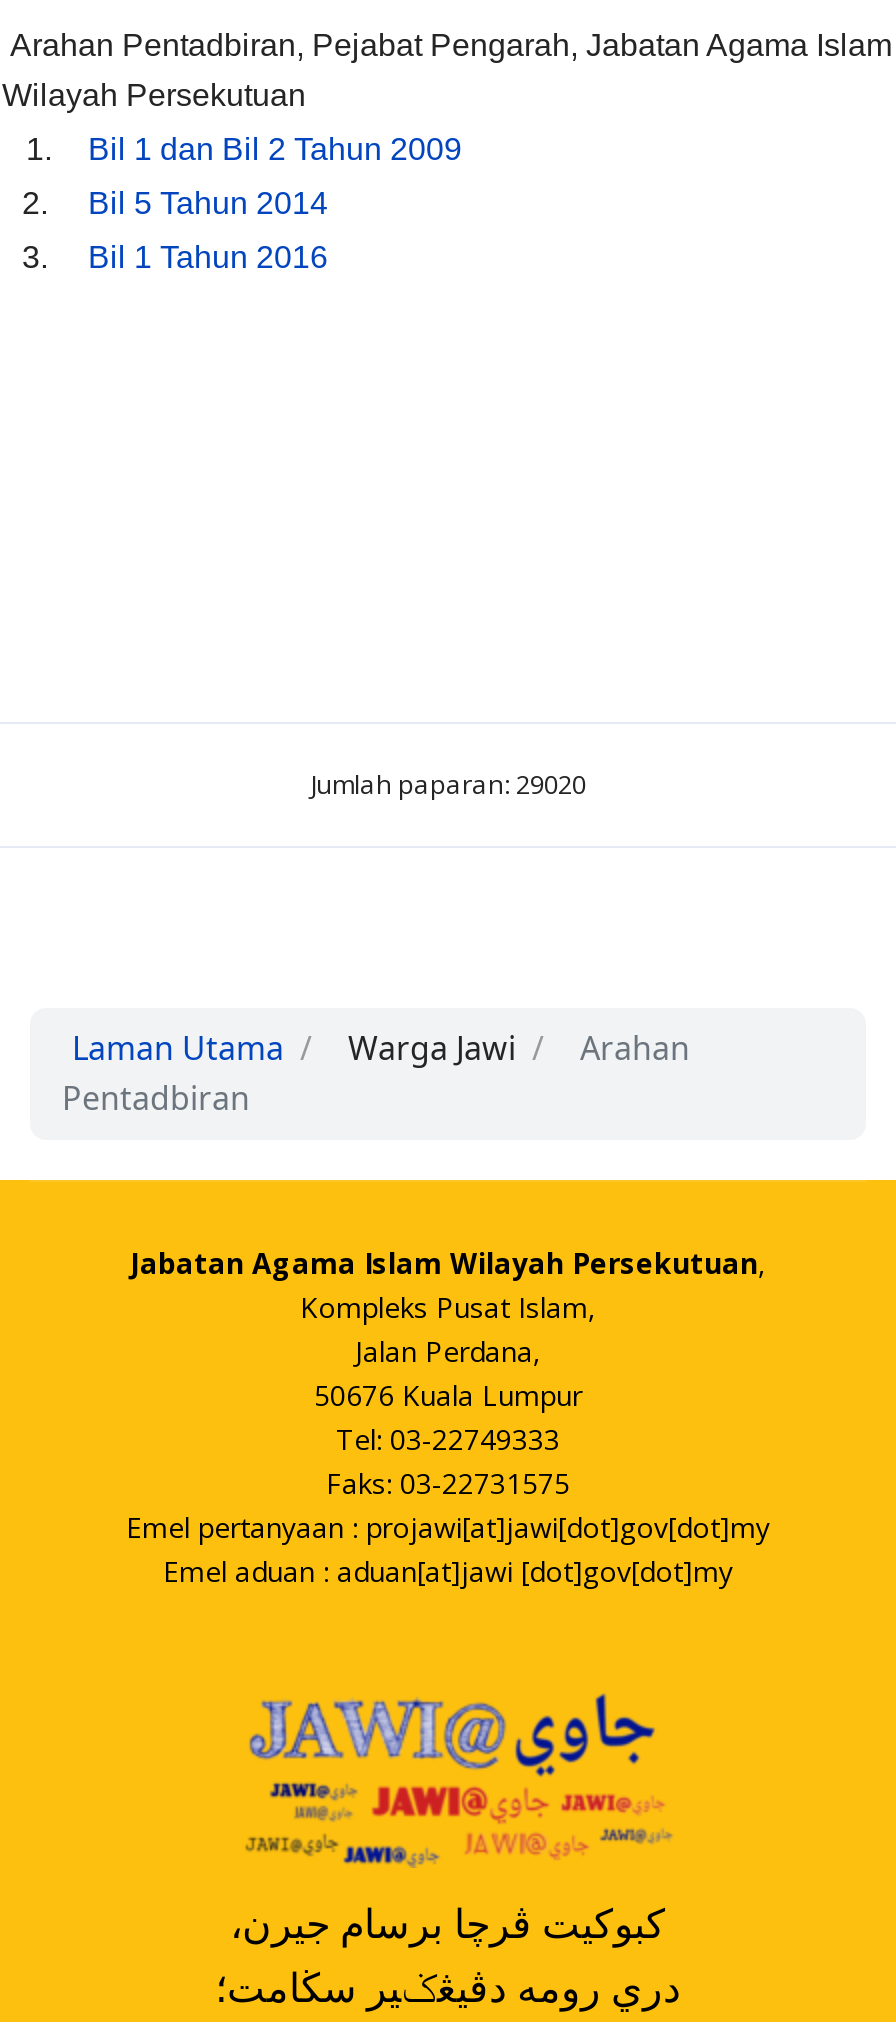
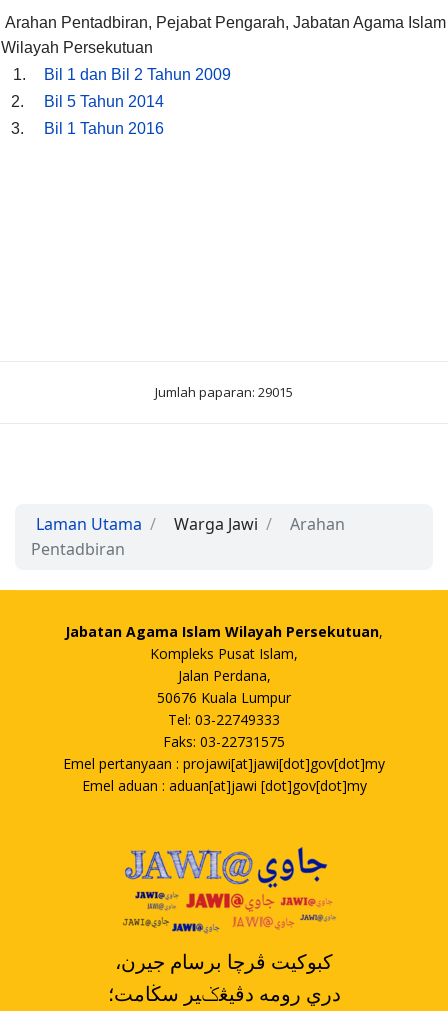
[310,766,586,802] Jumlah paparan: 29020 -> [155,383,293,401] Jumlah paparan: 29015

